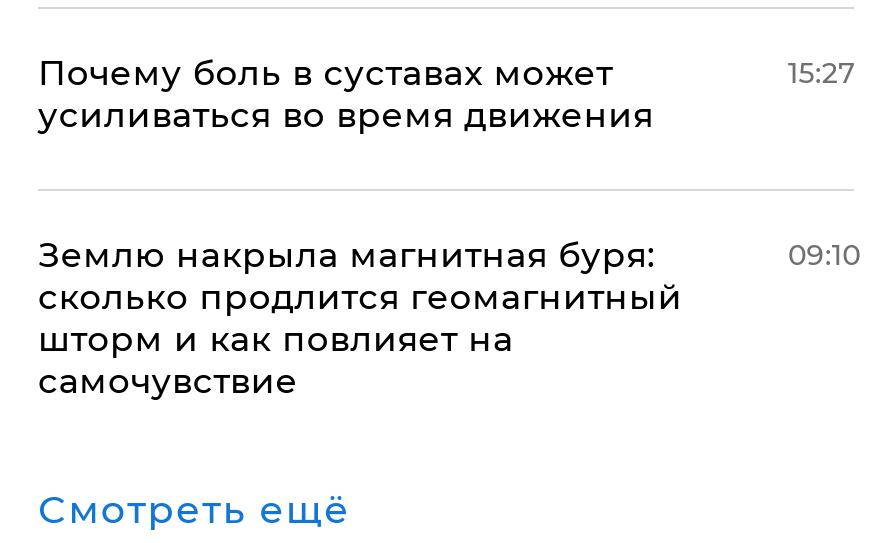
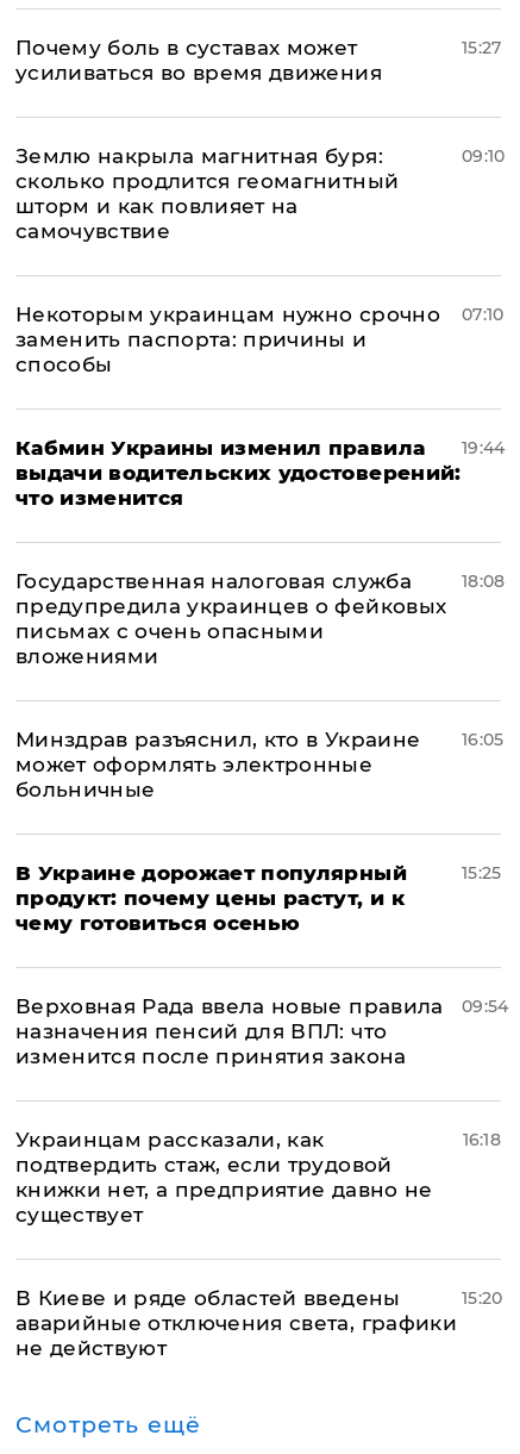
none -> [15,303,440,377] Некоторым украинцам нужно срочно | заменить паспорта: причины и | способы
none -> [15,436,461,510] Кабмин Украины изменил правила | выдачи водительских удостоверений: | что изменится
none -> [15,570,446,668] Государственная налоговая служба | предупредила украинцев о фейковых | письмах с очень опасными | вложениями
none -> [15,728,420,802] Минздрав разъяснил, кто в Украине | может оформлять электронные | больничные
none -> [15,861,407,935] В Украине дорожает популярный | продукт: почему цены растут, и к | чему готовиться осенью
none -> [15,995,443,1069] Верховная Рада ввела новые правила | назначения пенсий для ВПЛ: что | изменится после принятия закона
none -> [15,1128,433,1227] Украинцам рассказали, как | подтвердить стаж, если трудовой | книжки нет, а предприятие давно не | существует
none -> [15,1286,457,1360] В Киеве и ряде областей введены | аварийные отключения света, графики | не действуют
none -> [462,304,504,325] 07:10
none -> [462,437,505,459] 19:44
none -> [462,571,505,592] 18:08
none -> [462,729,504,751] 16:05
none -> [462,863,501,884] 15:25
none -> [462,996,509,1017] 09:54
none -> [462,1288,503,1309] 15:20
none -> [462,1129,501,1151] 16:18

